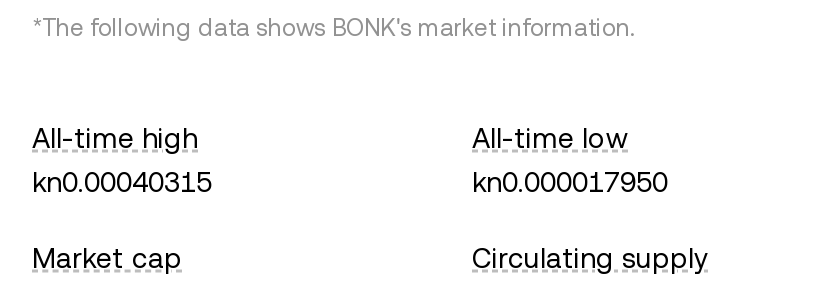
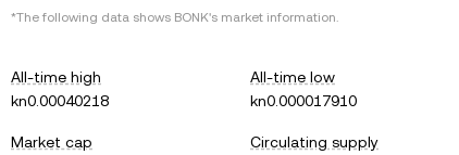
[32,166,212,198] kn0.00040315 -> [11,92,109,109] kn0.00040218
[472,166,668,198] kn0.000017950 -> [250,92,357,109] kn0.000017910

